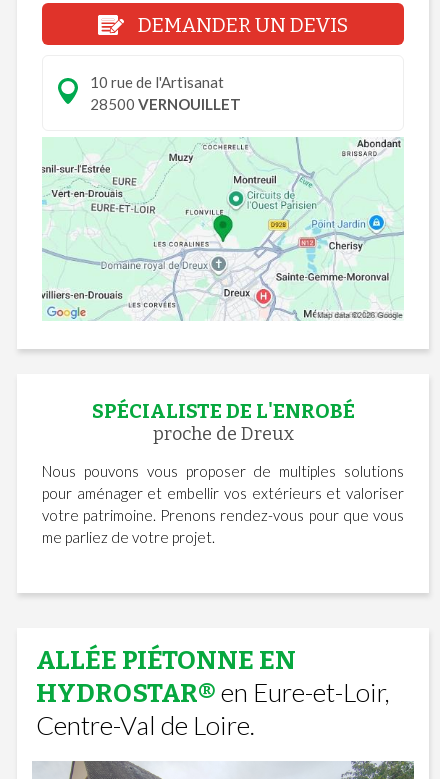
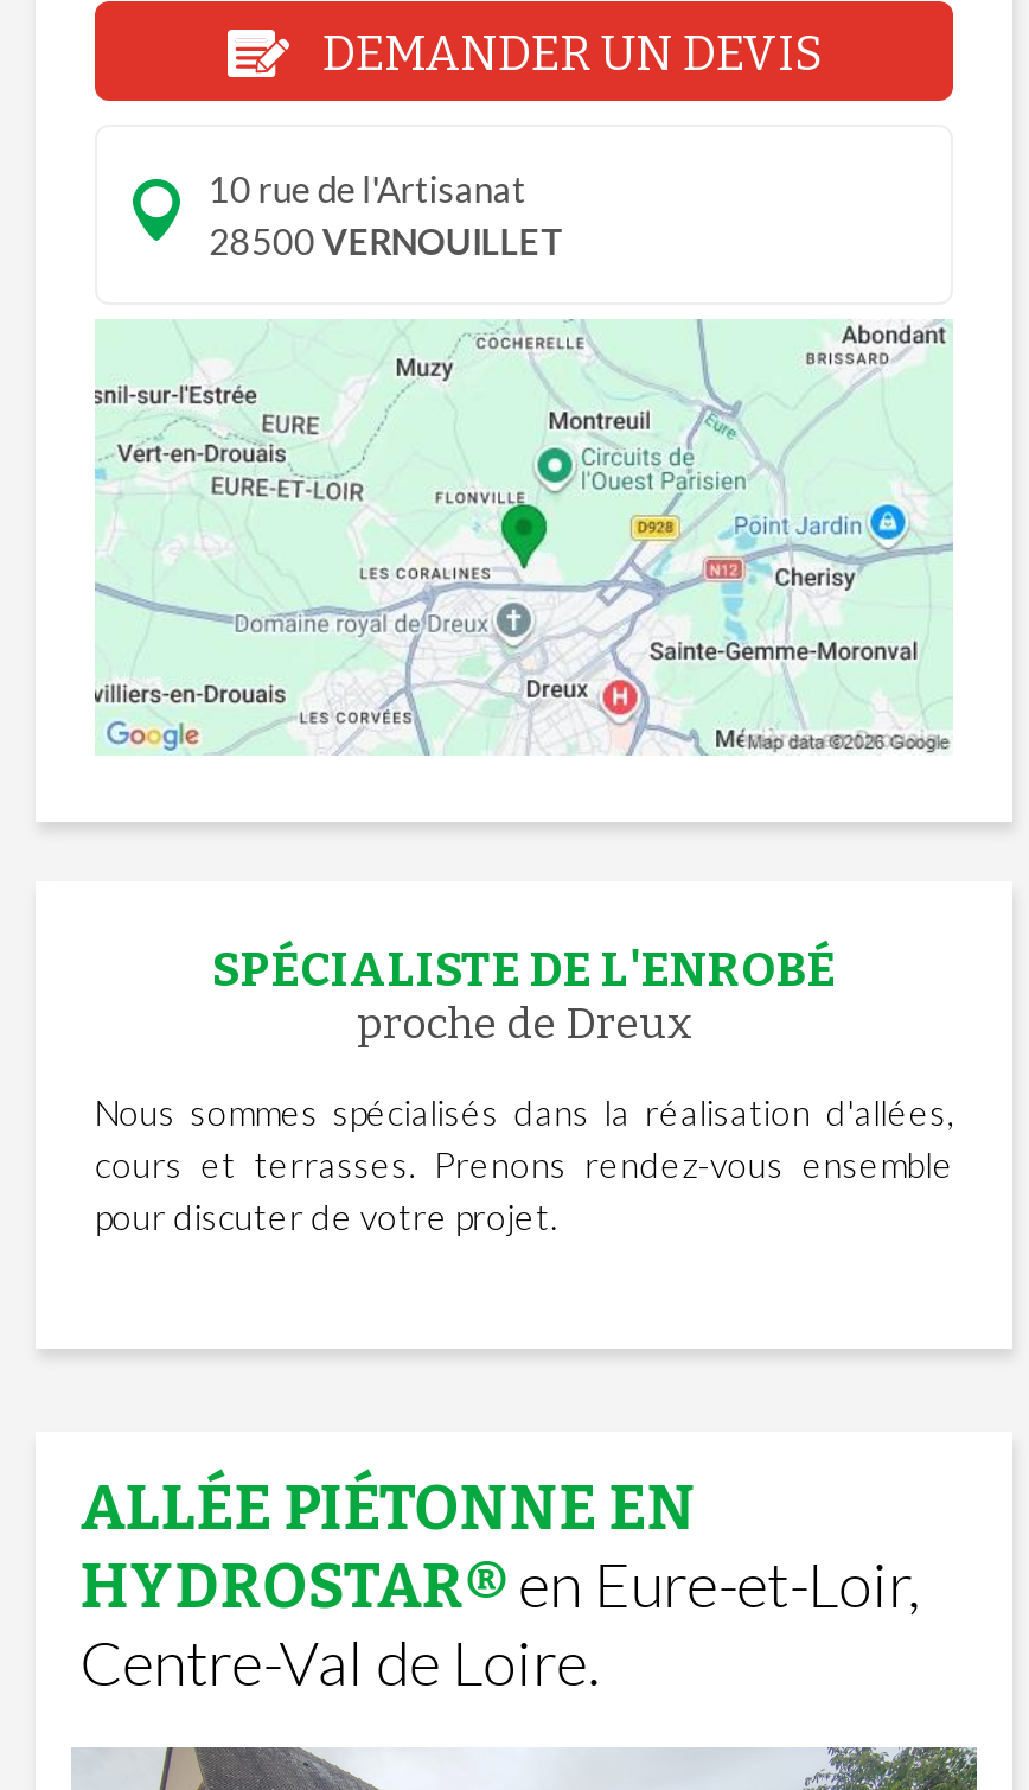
[42,462,404,546] Nous pouvons vous proposer de multiples solutions | pour aménager et embellir vos extérieurs et valoriser | votre patrimoine. Prenons rendez-vous pour que vous | me parliez de votre projet. -> [95,1090,953,1237] Nous sommes spécialisés dans la réalisation d'allées, | cours et terrasses. Prenons rendez-vous ensemble | pour discuter de votre projet.

